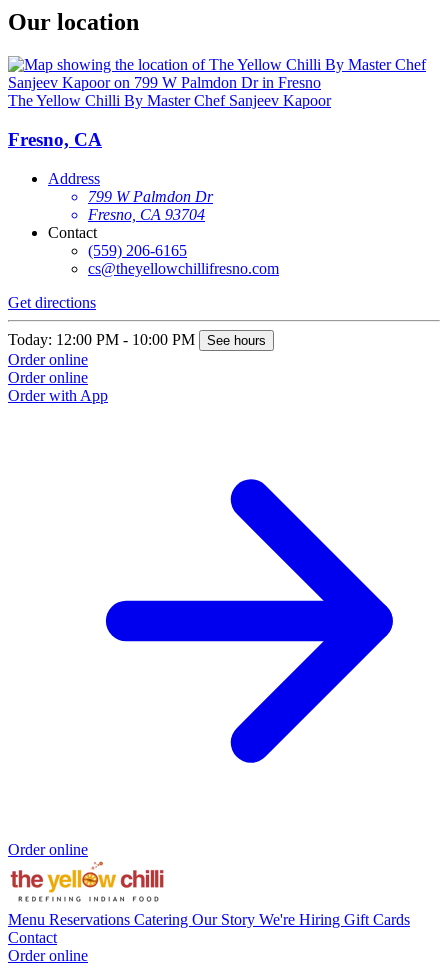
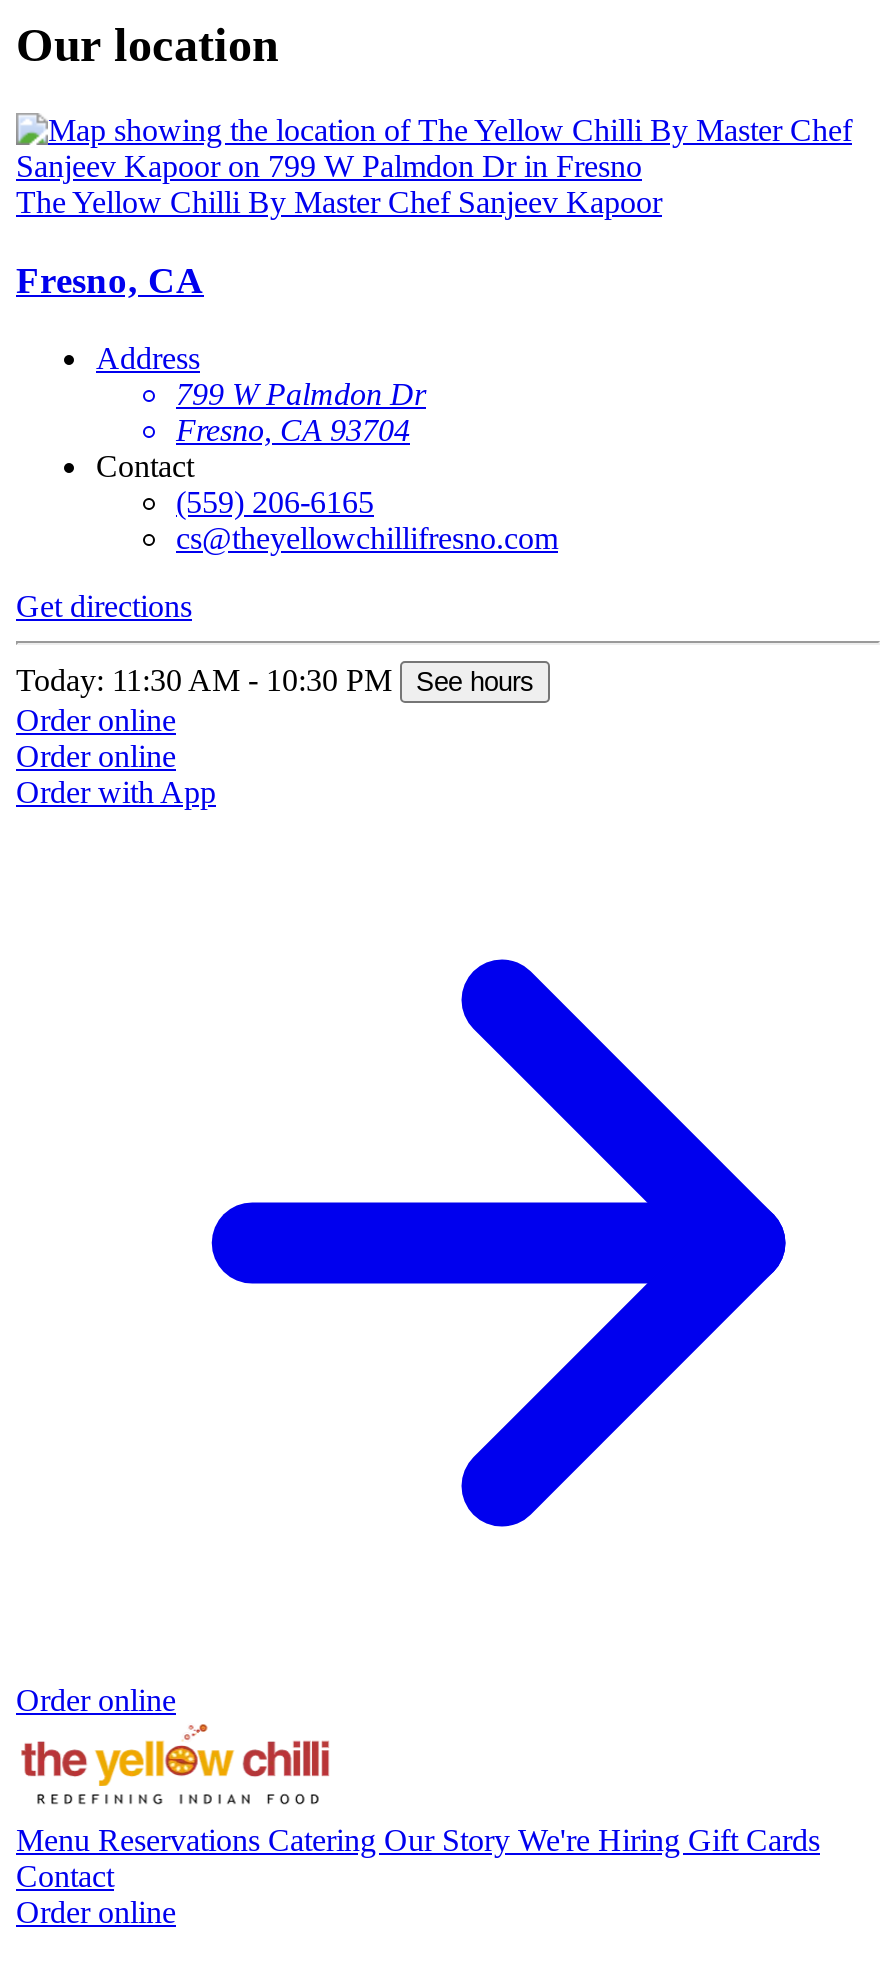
[8,331,266,348] Today: 12:00 PM - 10:00 PM See hours -> [16,663,534,697] Today: 11:30 AM - 10:30 PM See hours

